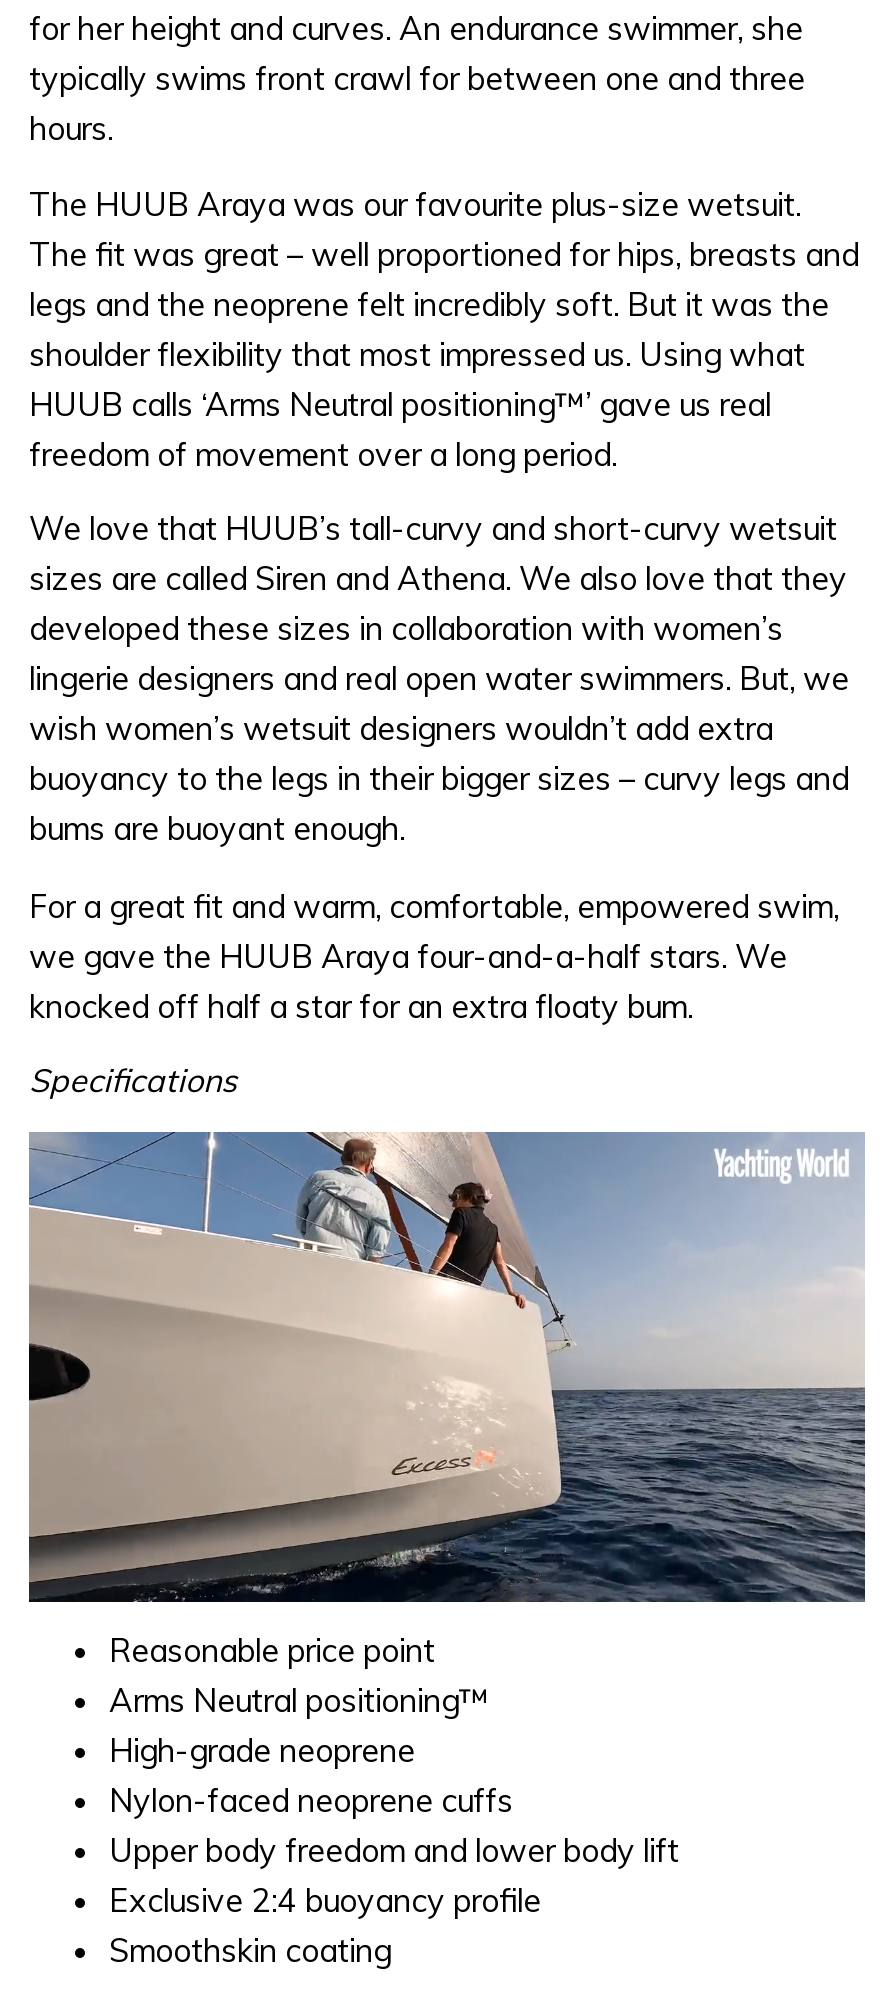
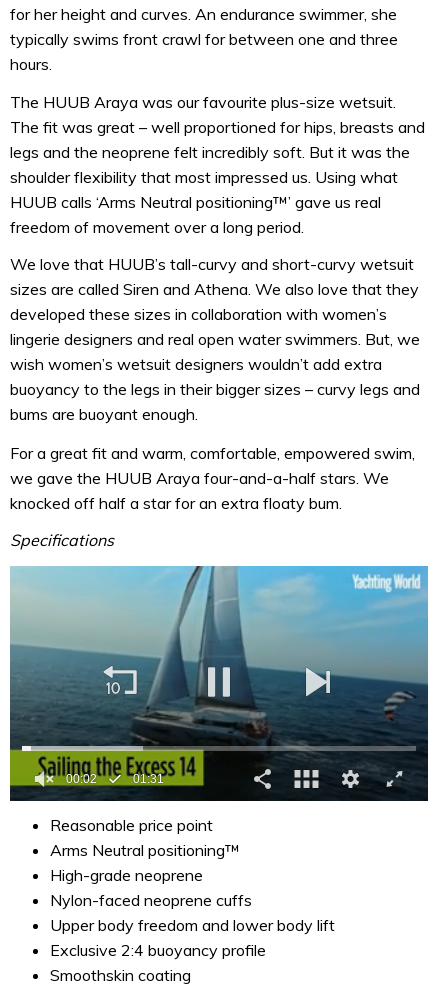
[27,1130,867,1604] [image] -> [9,565,429,802] [image]

